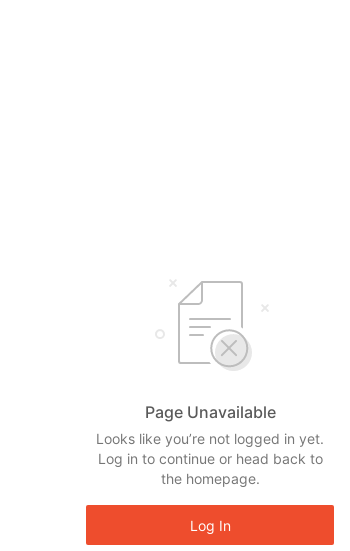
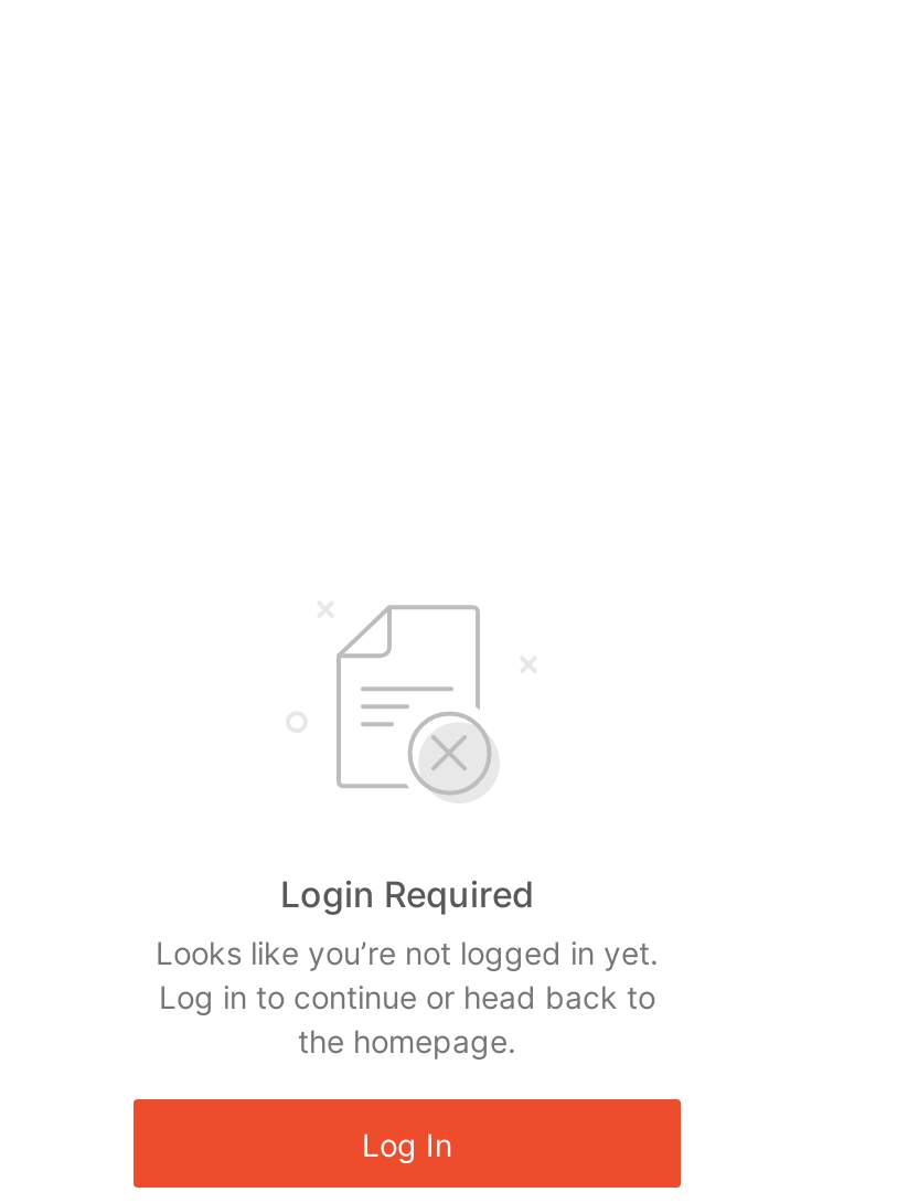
[144,402,275,422] Page Unavailable -> [280,872,534,916] Login Required

